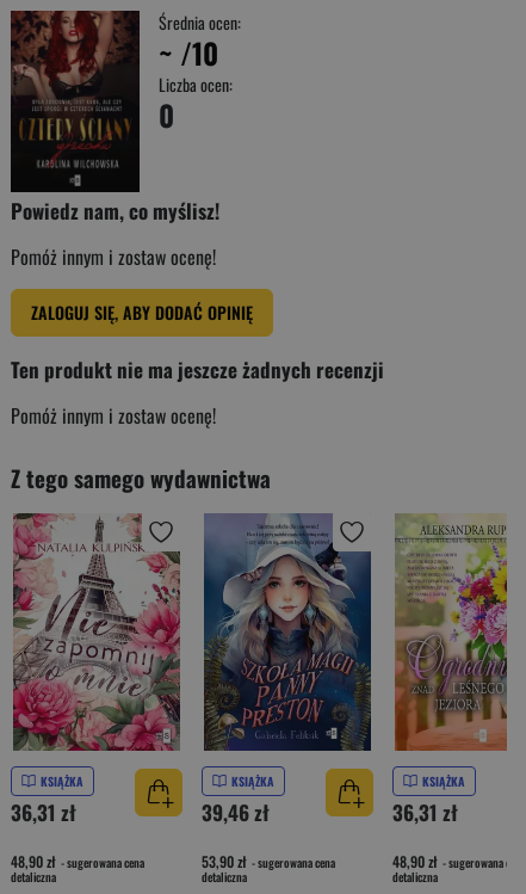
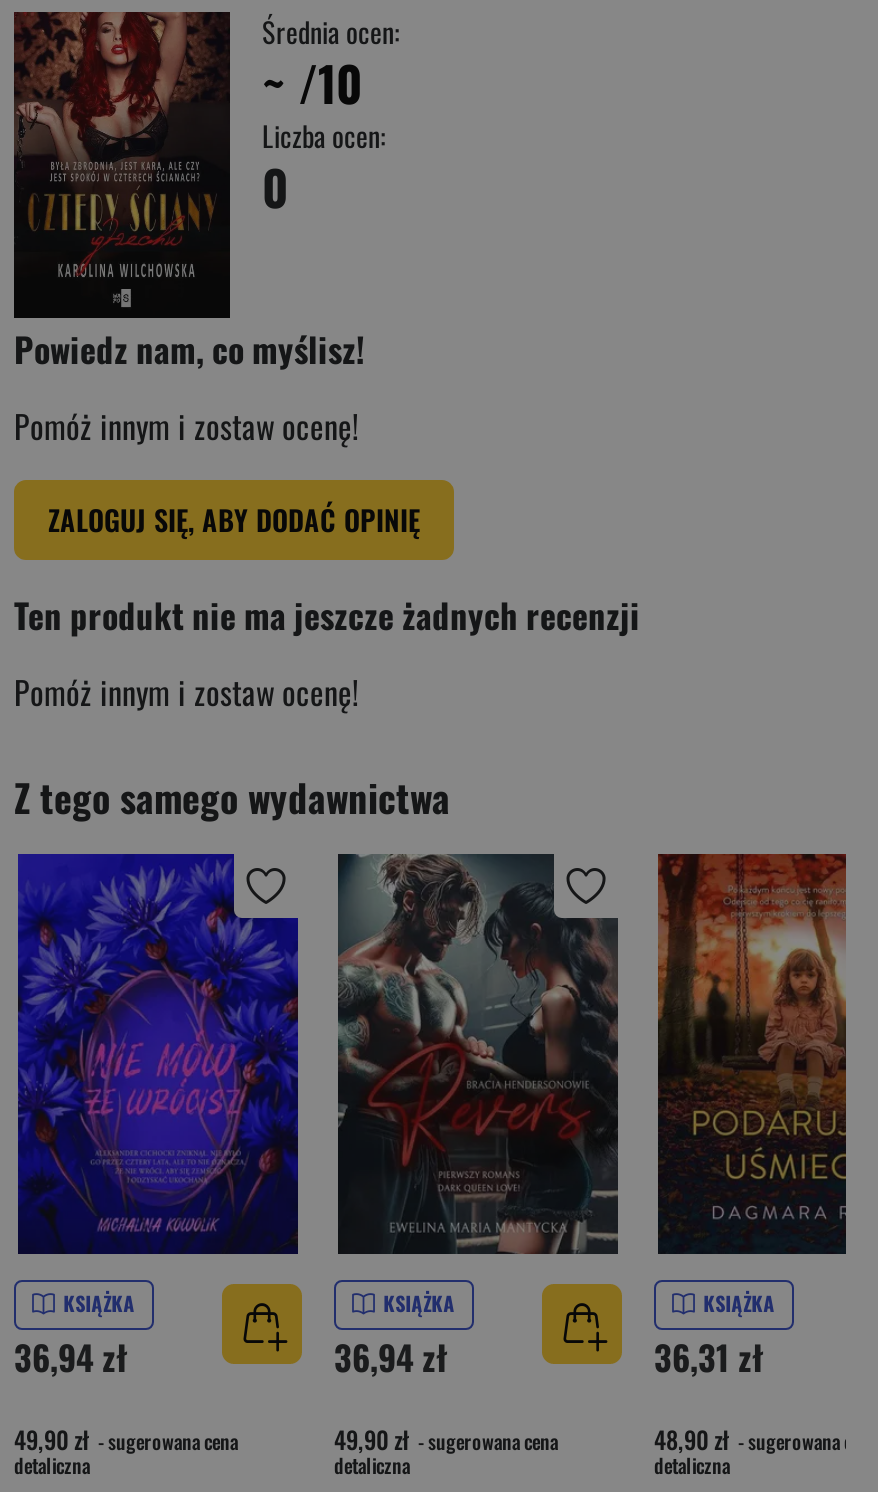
[11,512,181,828] [image] | 36,31 zł -> [14,852,300,1381] [image] | 36,94 zł
[202,513,372,828] [image] | 39,46 zł -> [334,854,620,1381] [image] | 36,94 zł
[394,513,508,752] [image] -> [656,852,848,1256] [image]
[11,852,144,872] 48,90 zł - sugerowana cena -> [14,1421,238,1455] 49,90 zł - sugerowana cena
[202,852,335,872] 53,90 zł - sugerowana cena -> [334,1421,558,1455] 49,90 zł - sugerowana cena

